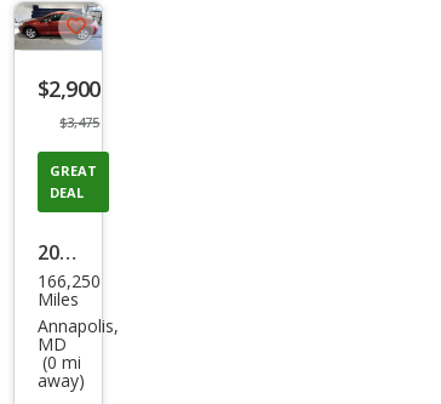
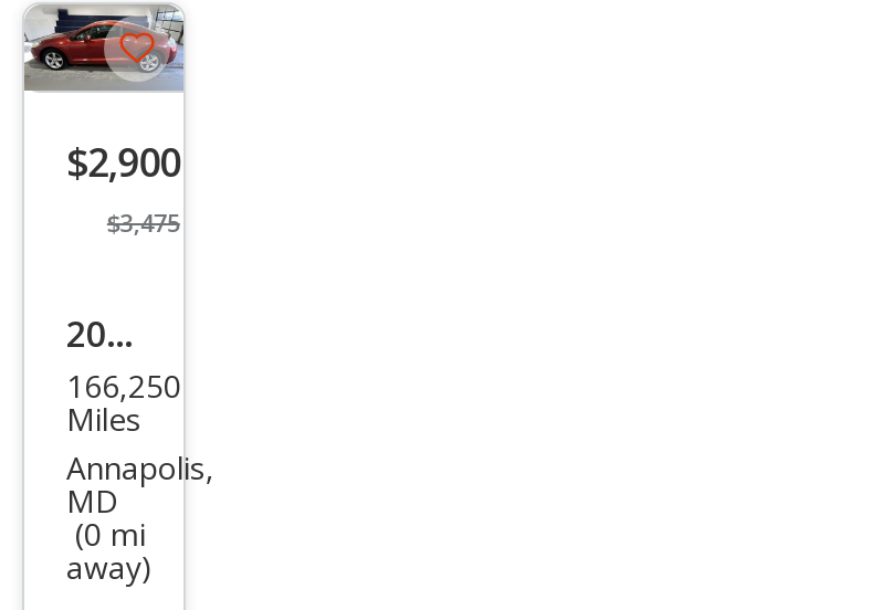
[50,161,97,202] GREAT | DEAL -> none

